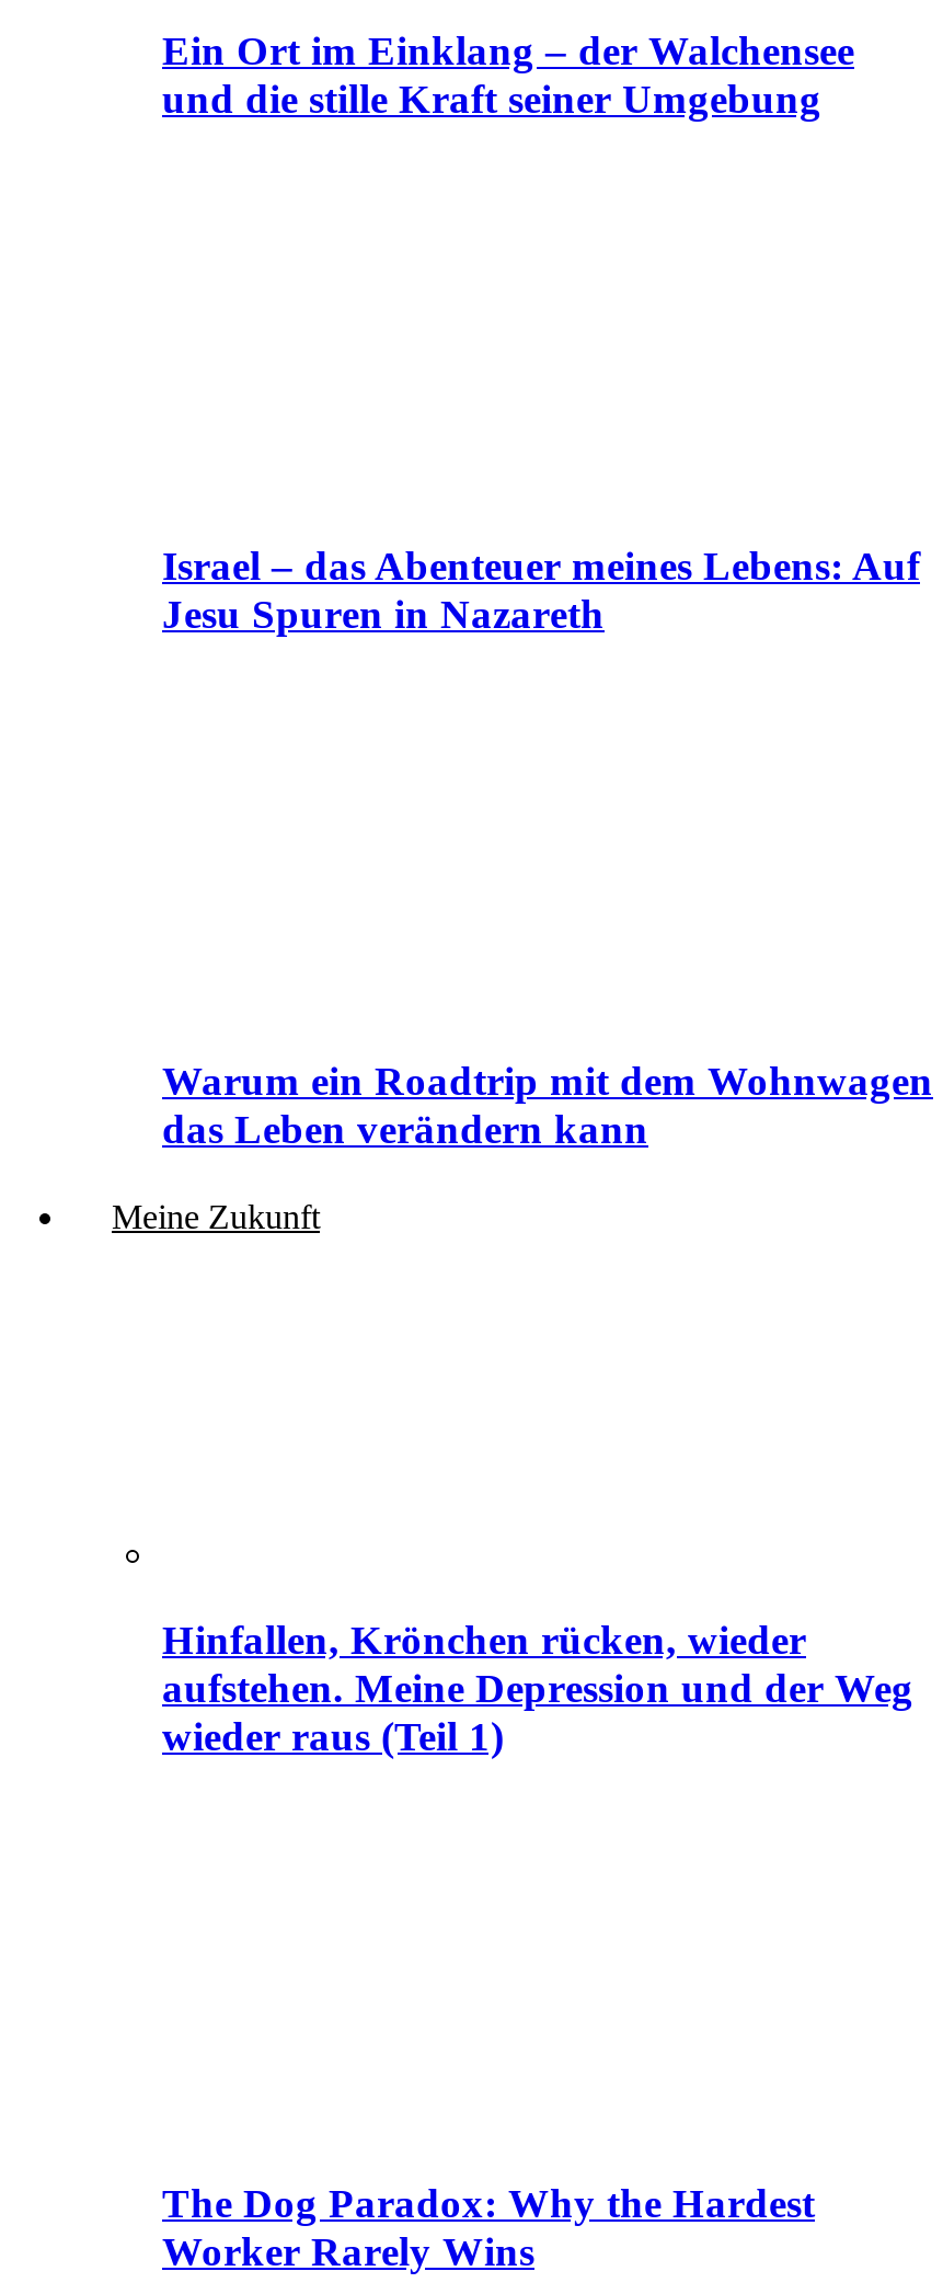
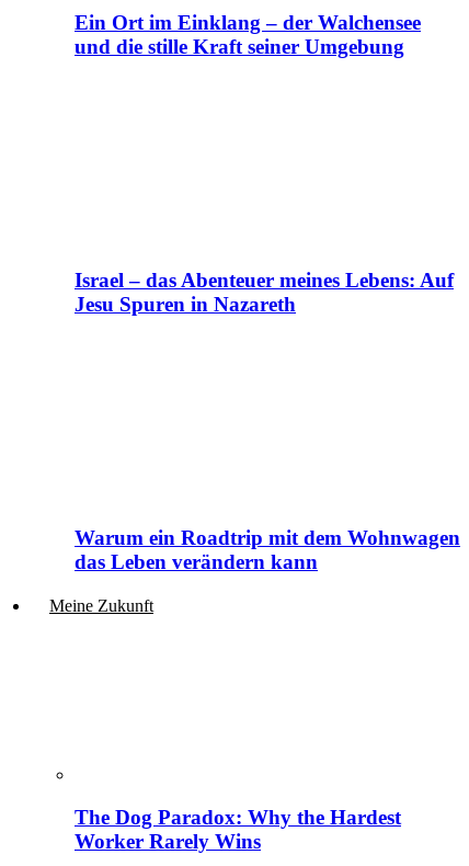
[162,1616,913,1759] Hinfallen, Krönchen rücken, wieder | aufstehen. Meine Depression und der Weg | wieder raus (Teil 1) -> none

